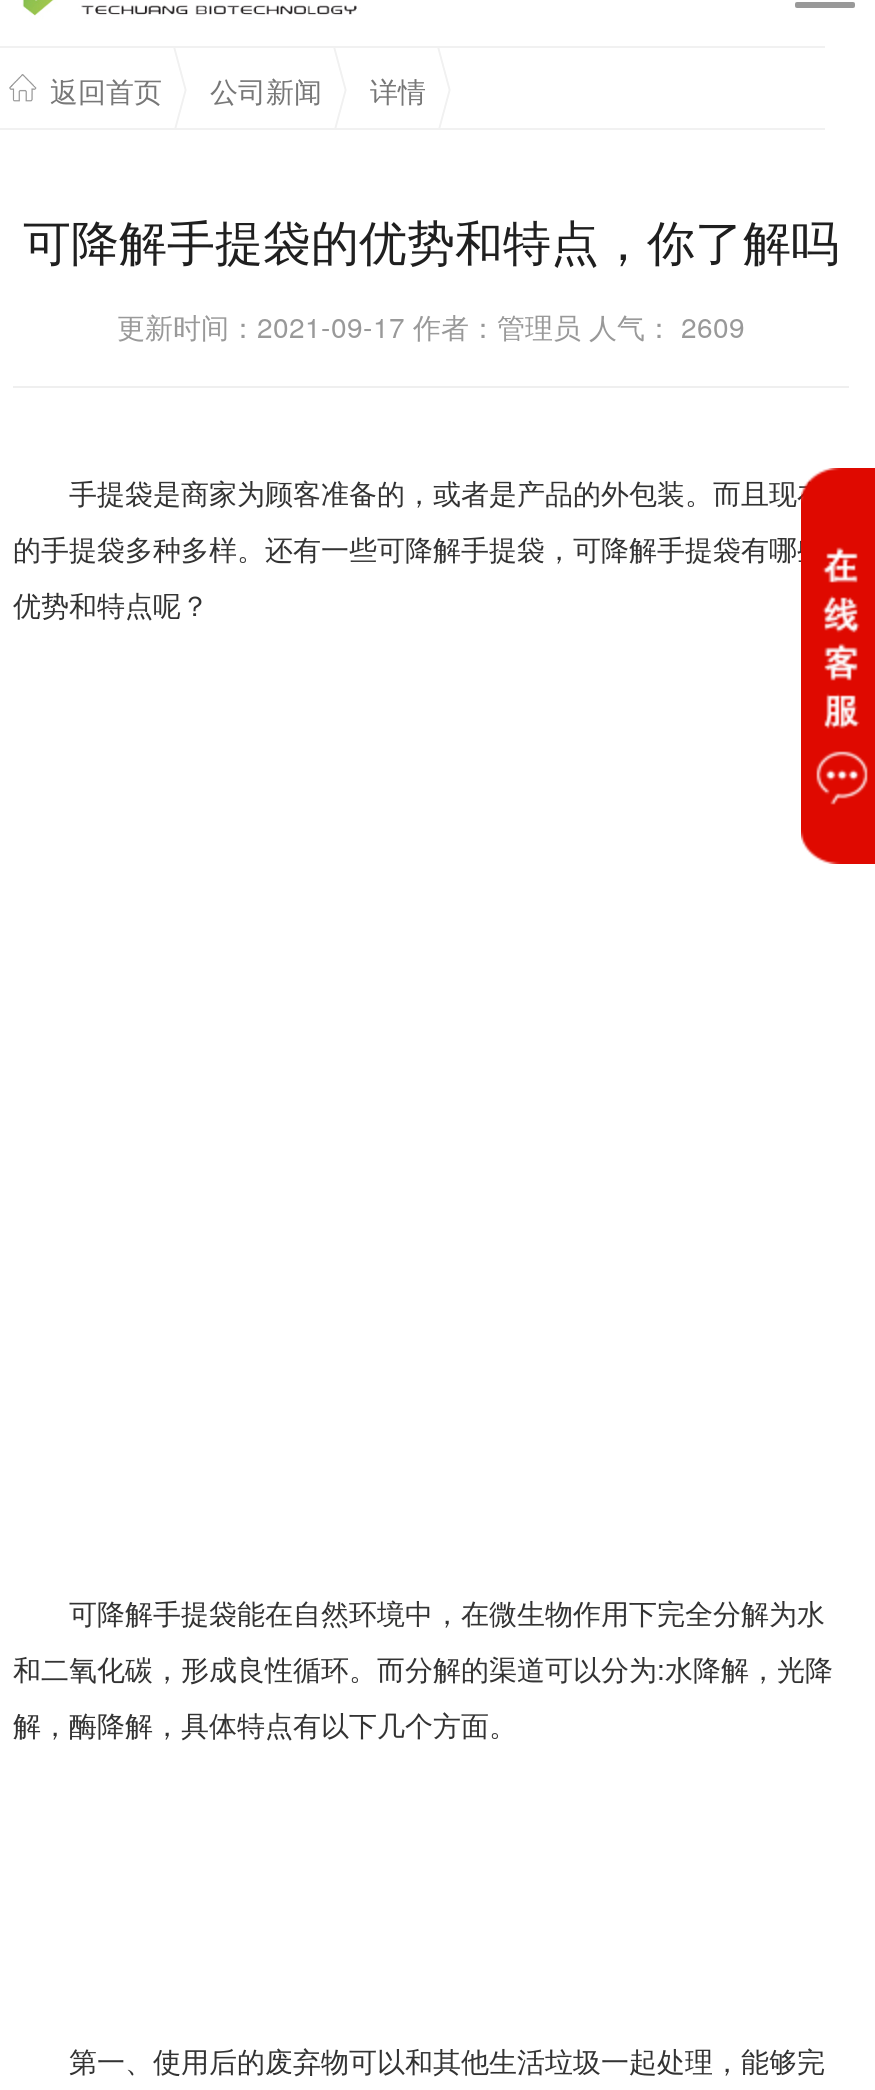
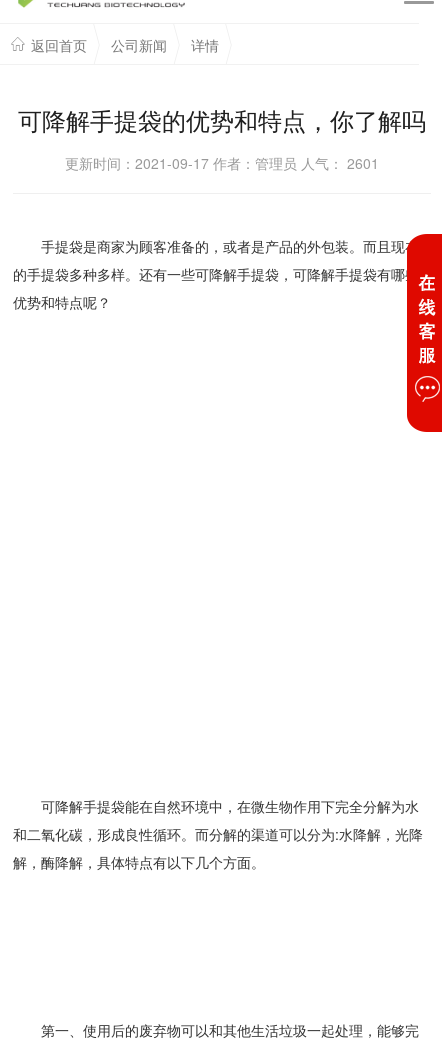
[117,306,745,346] 更新时间：2021-09-17 作者：管理员 人气：2609 -> [65,153,379,173] 更新时间：2021-09-17 作者：管理员 人气：2601

